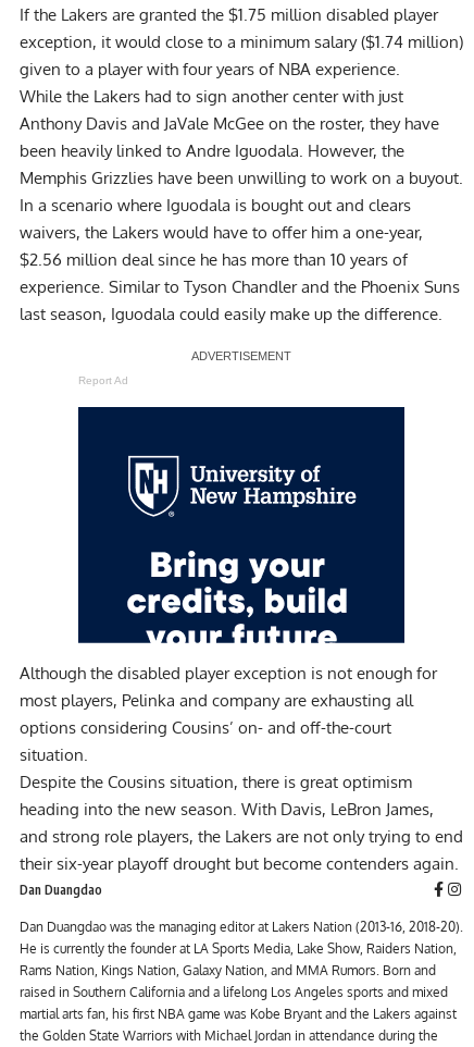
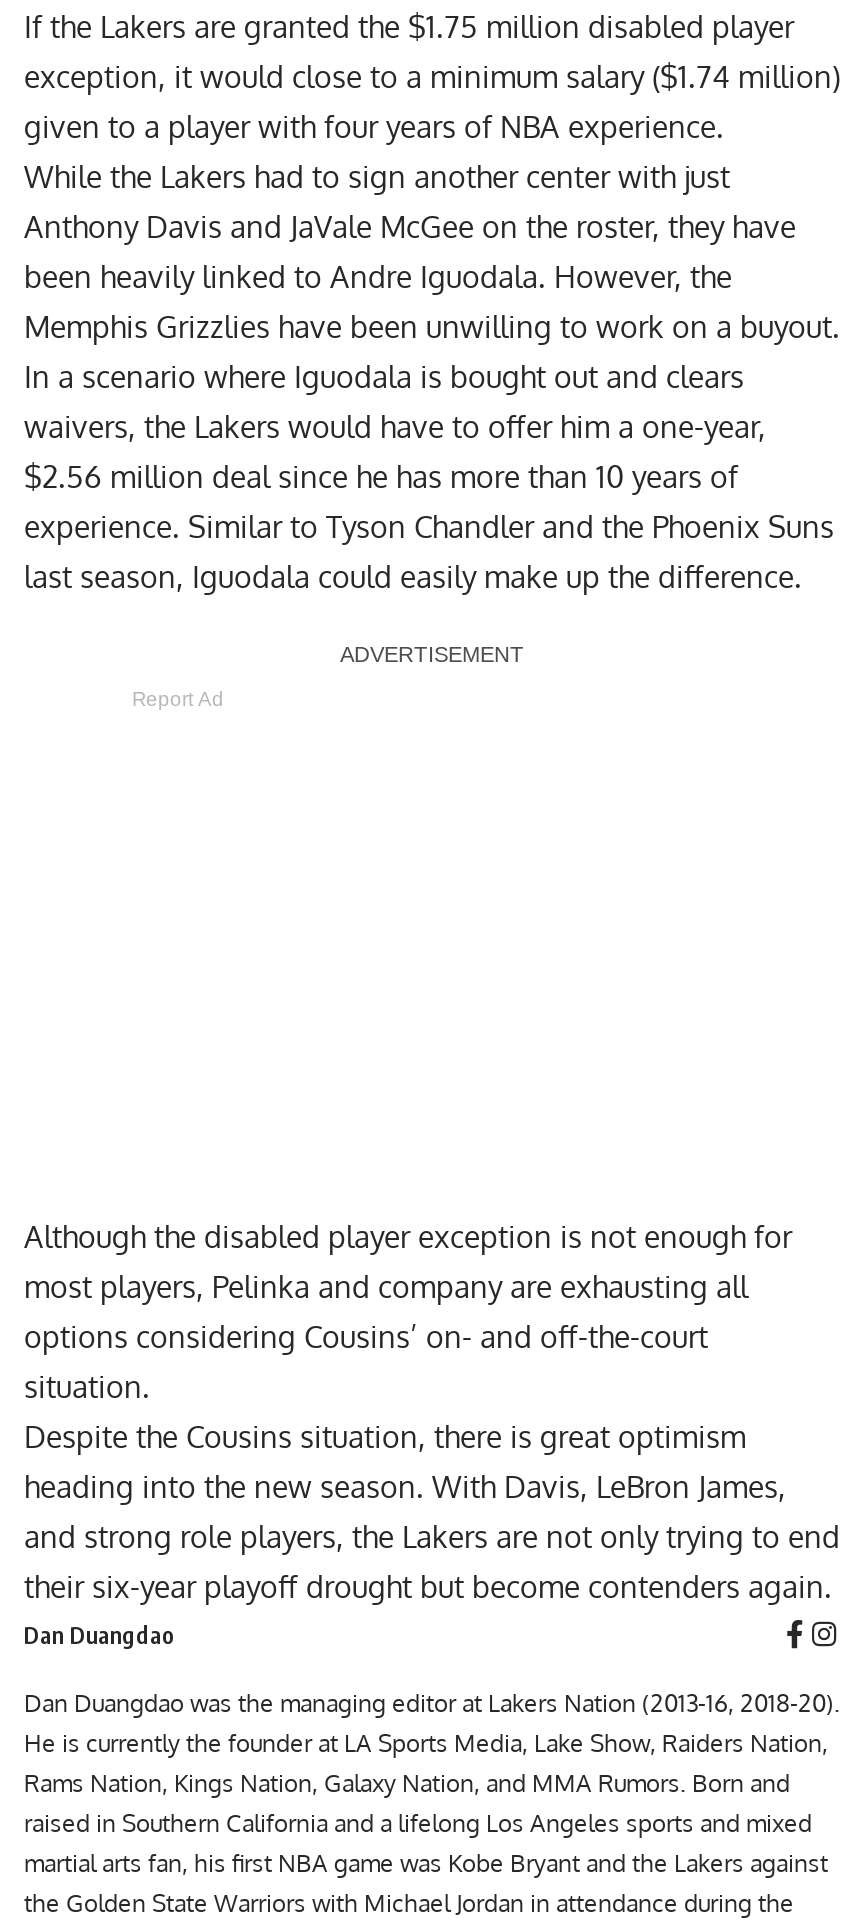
[77,406,406,644] [image] -> none

